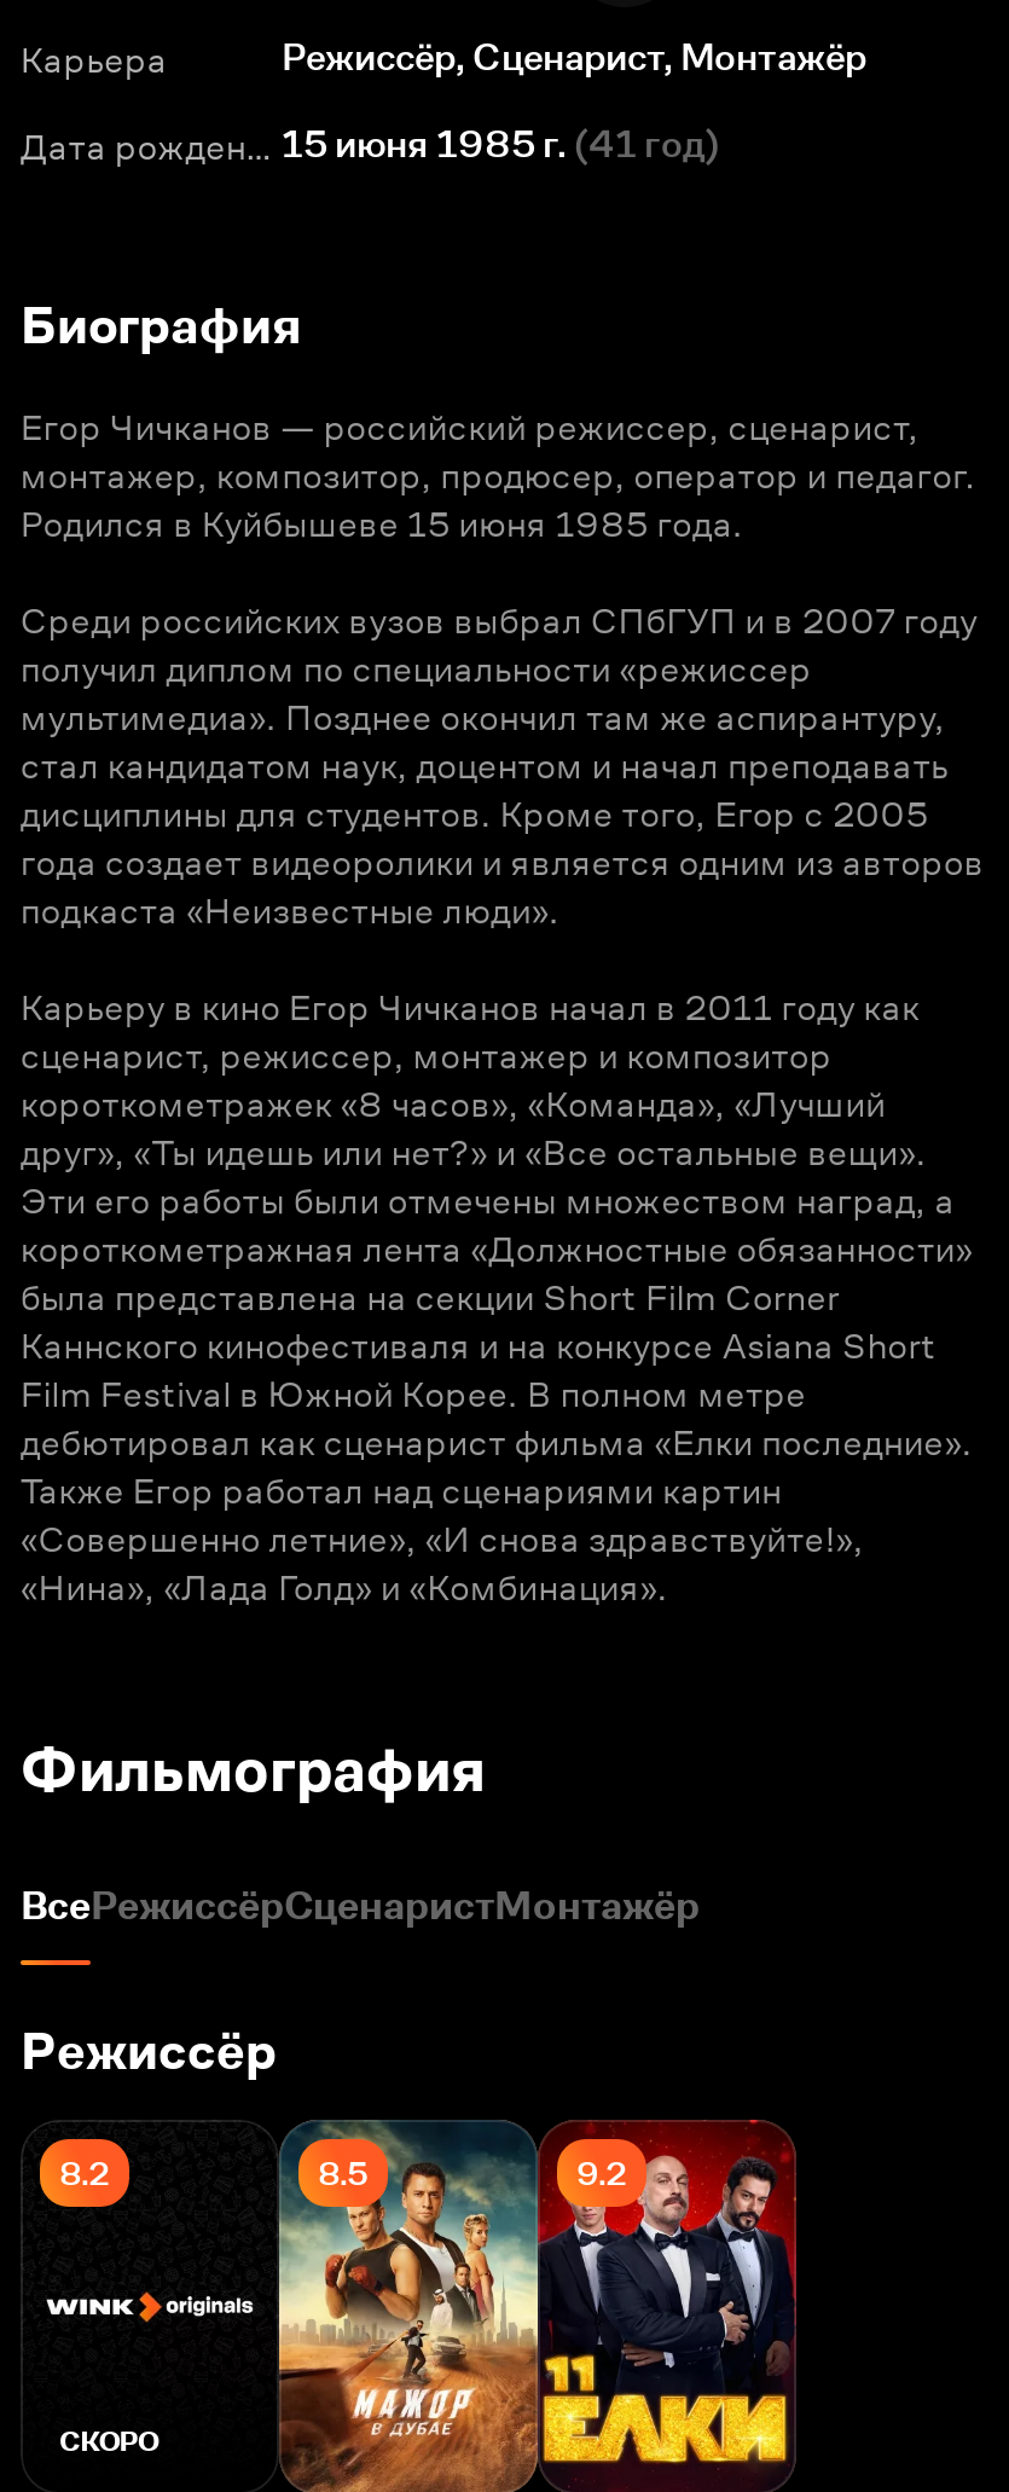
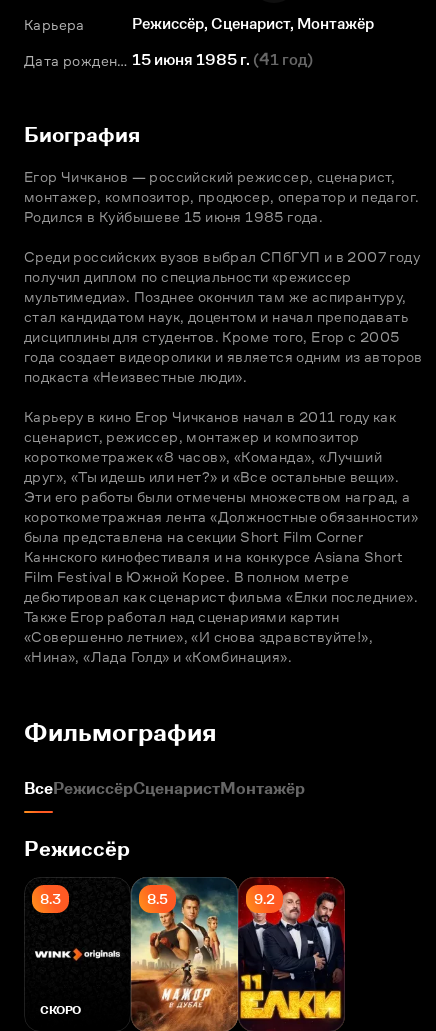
[59,2154,110,2192] 8.2 -> [40,891,61,907] 8.3

